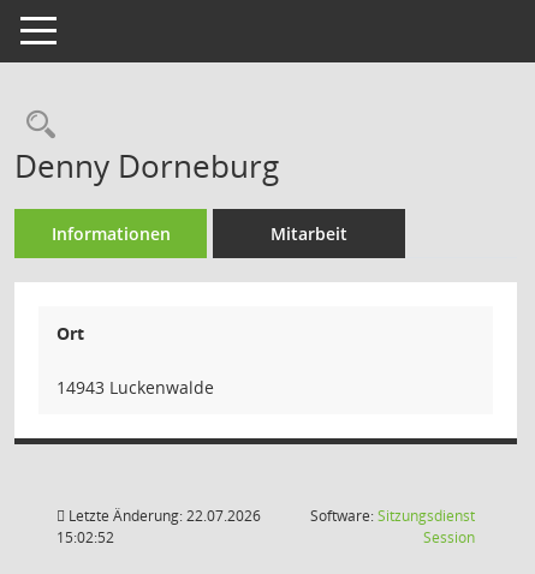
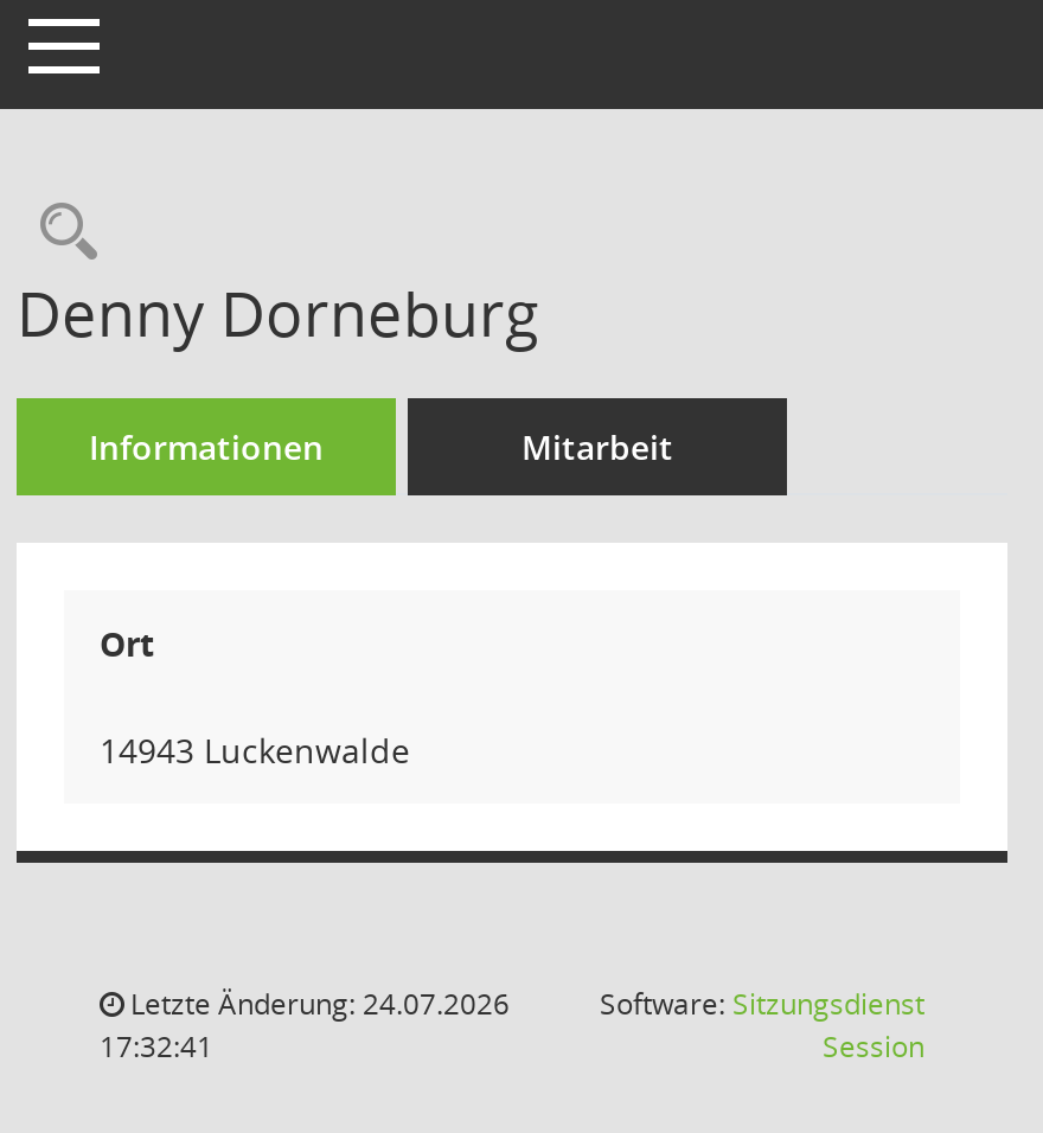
[65,506,261,526] Letzte Änderung: 22.07.2026 -> [123,984,510,1024] Letzte Änderung: 24.07.2026
[57,527,114,548] 15:02:52 -> [100,1026,213,1067] 17:32:41

